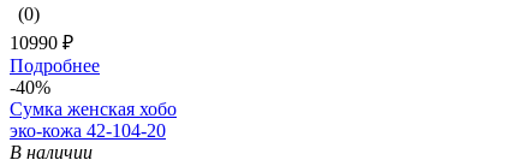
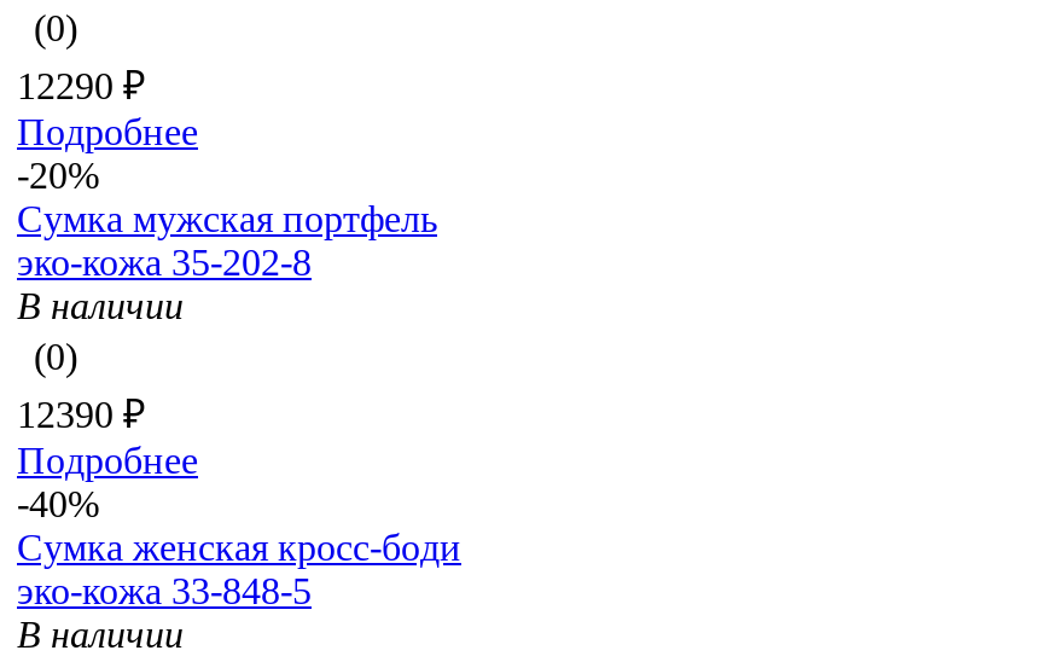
[10,33,73,53] 10990 ₽ -> [17,66,437,436] 12290 ₽ | Подробнее | -20% | Сумка мужская портфель | эко-кожа 35-202-8 | В наличии | (0) | 12390 ₽
[10,99,177,119] Сумка женская хобо -> [17,527,461,568] Сумка женская кросс-боди
[10,121,166,141] эко-кожа 42-104-20 -> [17,571,312,612] эко-кожа 33-848-5

